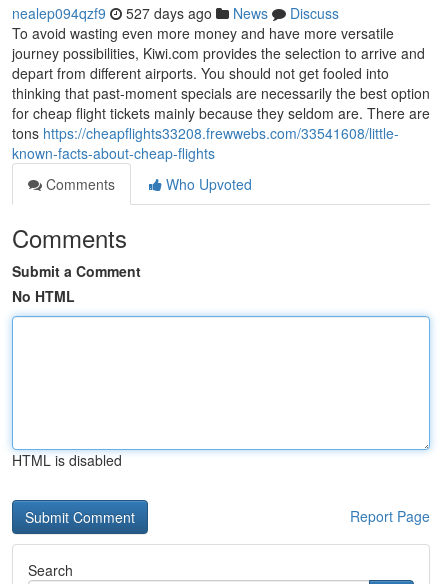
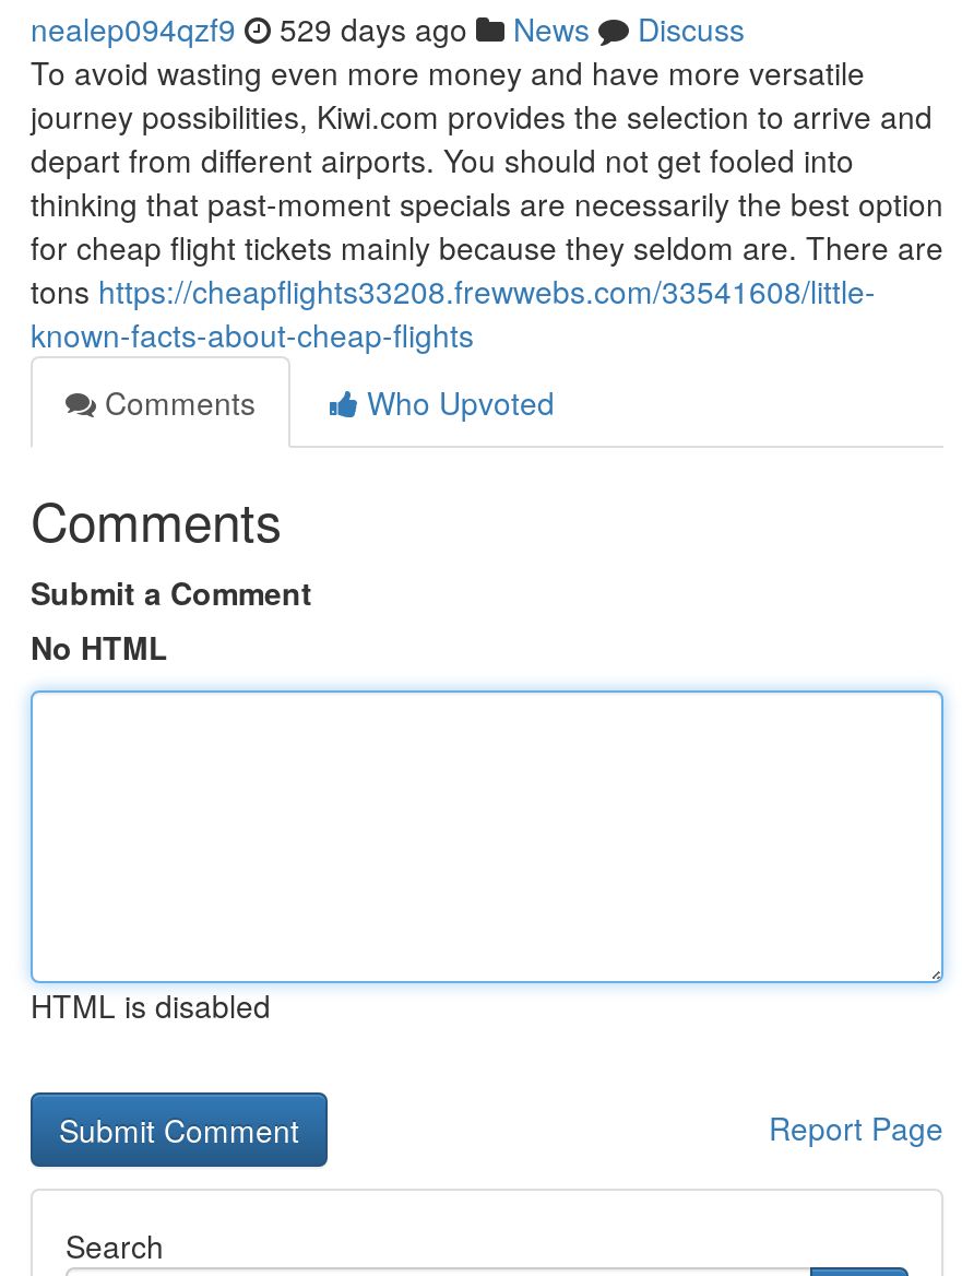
[12,3,339,23] nealep094qzf9 527 days ago News Discuss -> [31,7,745,50] nealep094qzf9 529 days ago News Discuss

